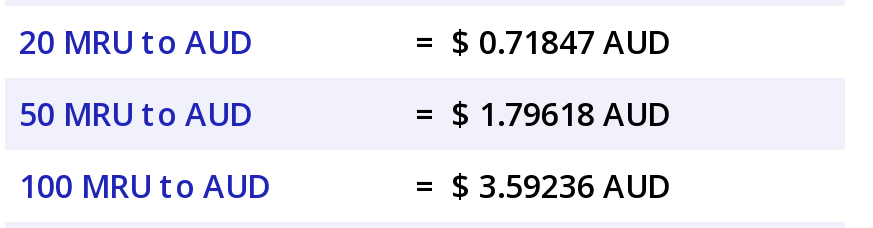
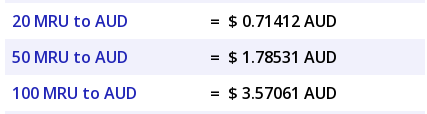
[415,20,669,64] = $ 0.71847 AUD -> [210,10,337,32] = $ 0.71412 AUD
[415,92,669,136] = $ 1.79618 AUD -> [210,46,337,68] = $ 1.78531 AUD
[415,164,669,208] = $ 3.59236 AUD -> [210,82,337,104] = $ 3.57061 AUD

